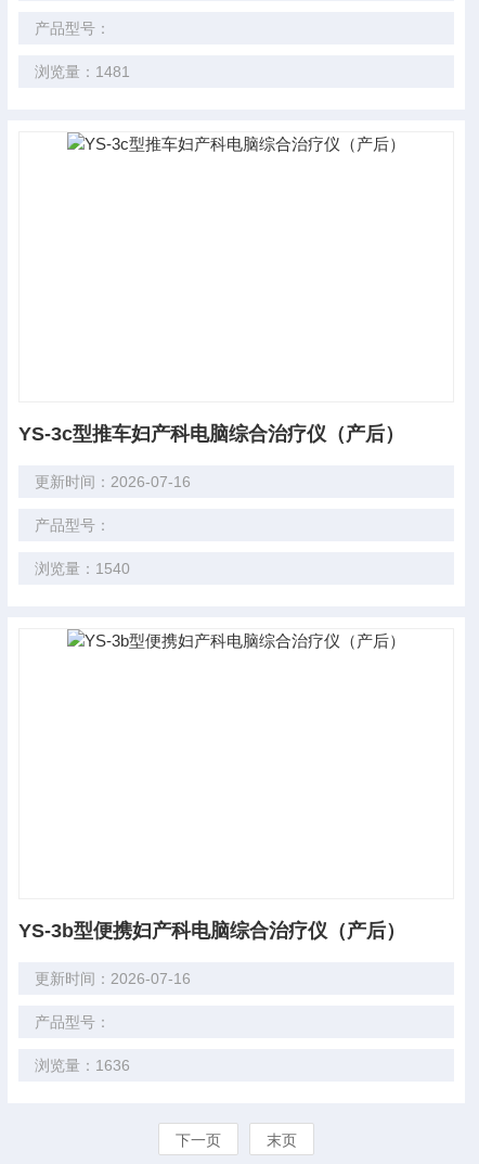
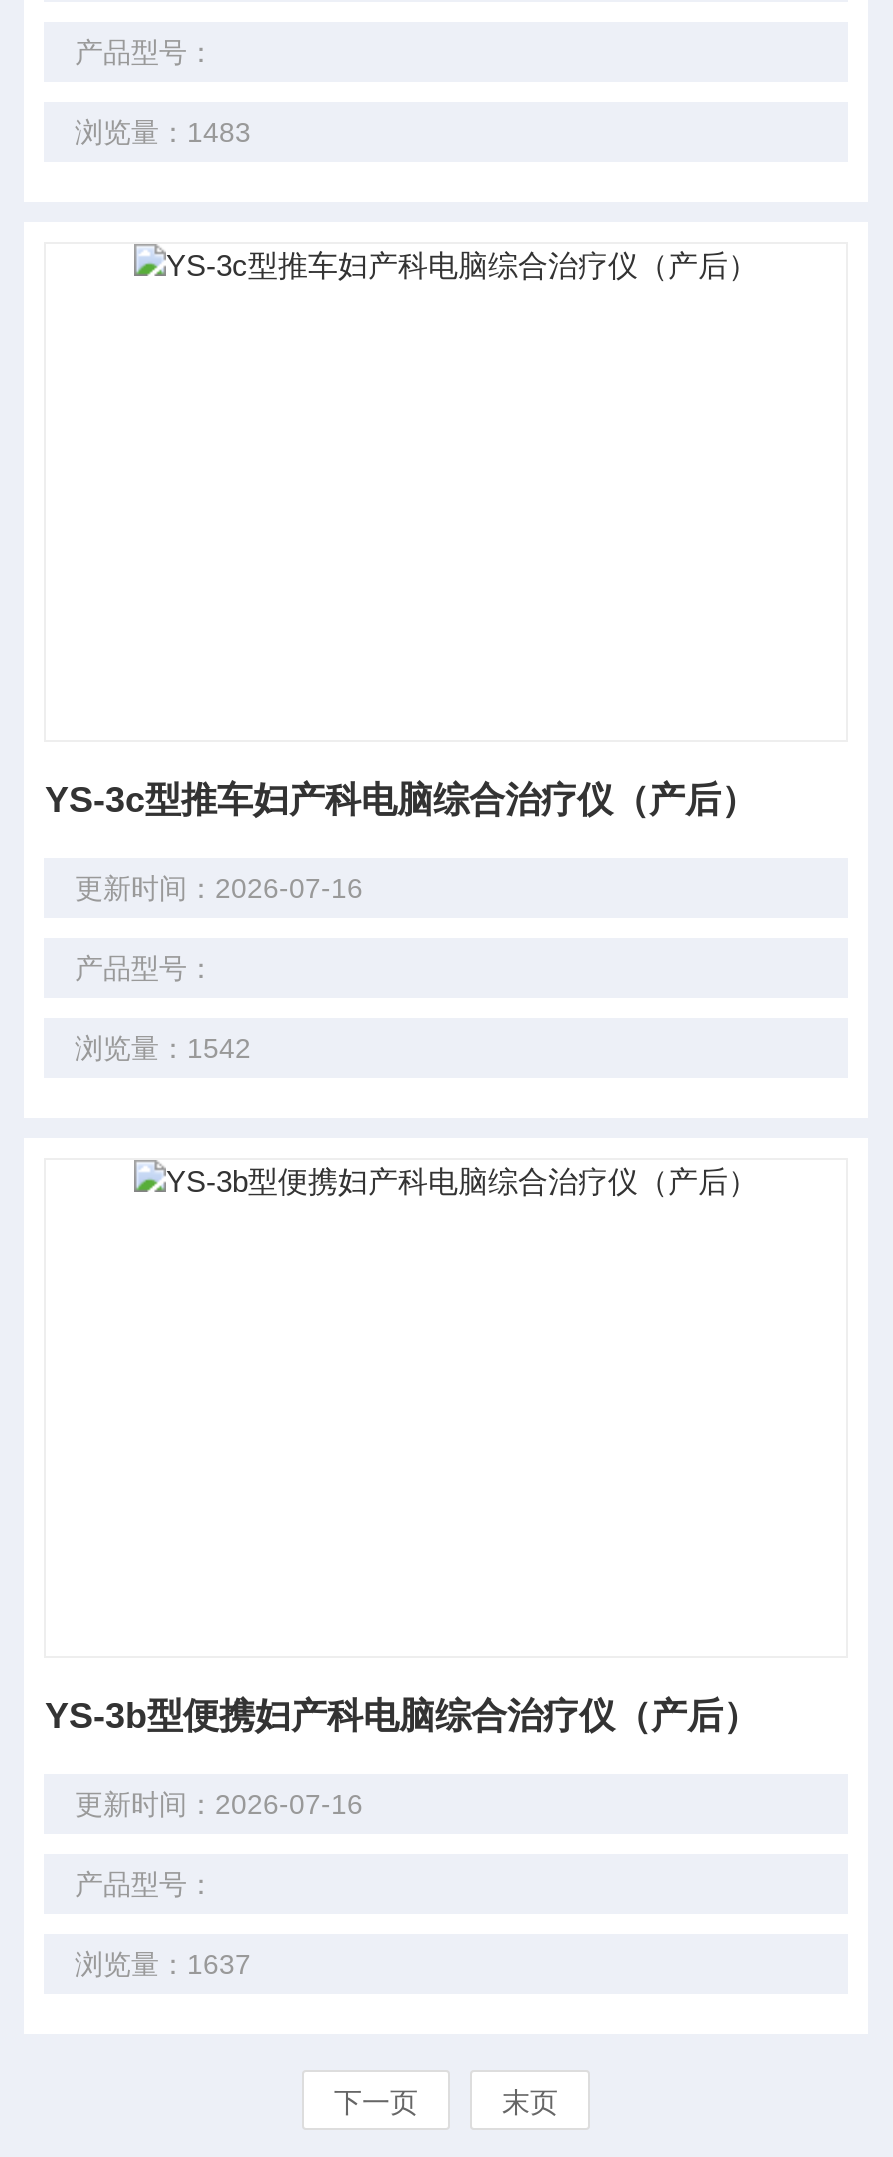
[35,63,130,80] 浏览量：1481 -> [75,116,251,148] 浏览量：1483
[35,560,130,577] 浏览量：1540 -> [75,1032,251,1064] 浏览量：1542
[35,1057,130,1074] 浏览量：1636 -> [75,1948,251,1980] 浏览量：1637

